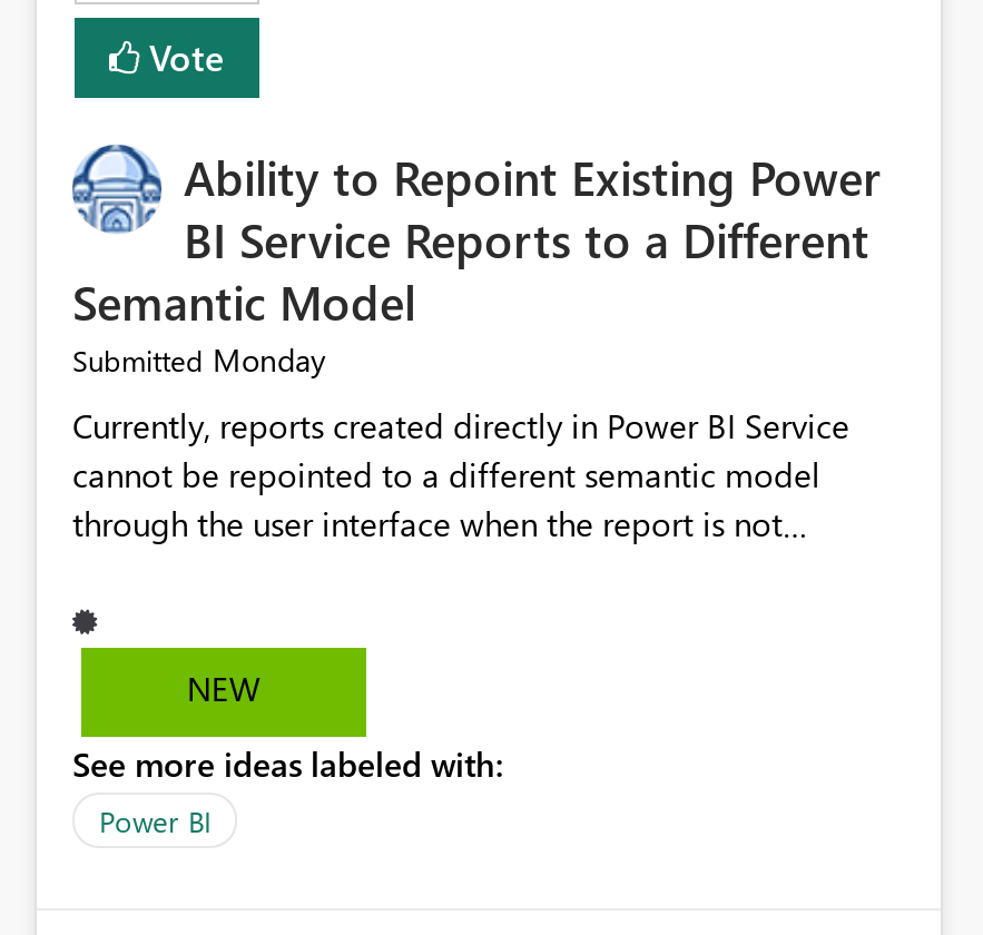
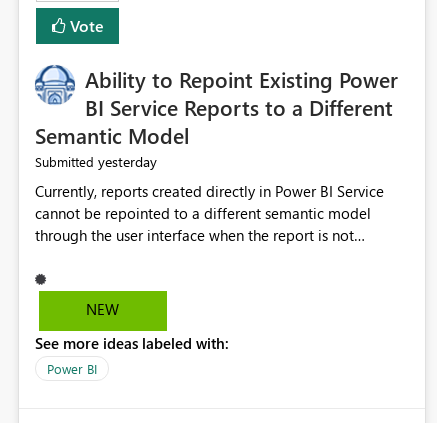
[72,339,326,382] Submitted Monday -> [35,152,157,171] Submitted yesterday

